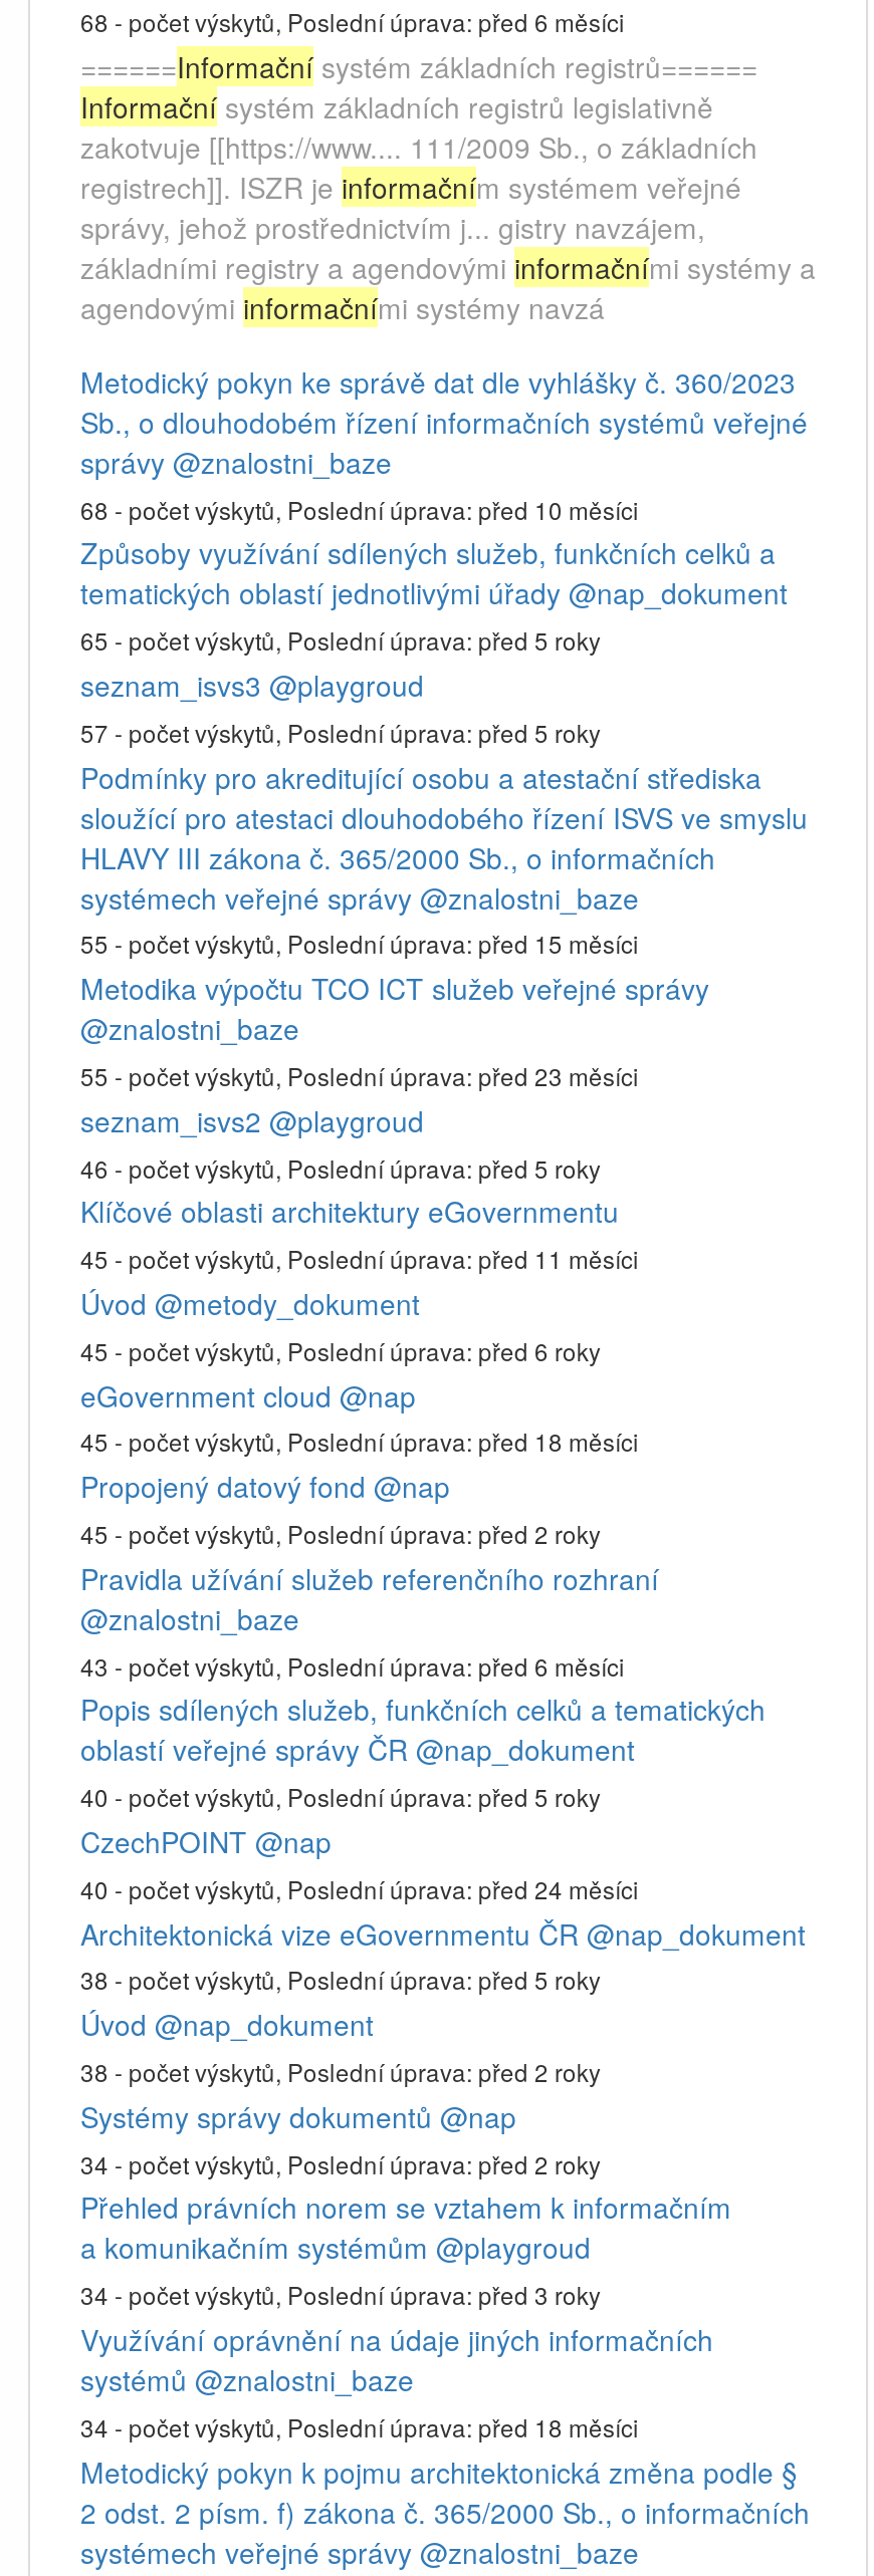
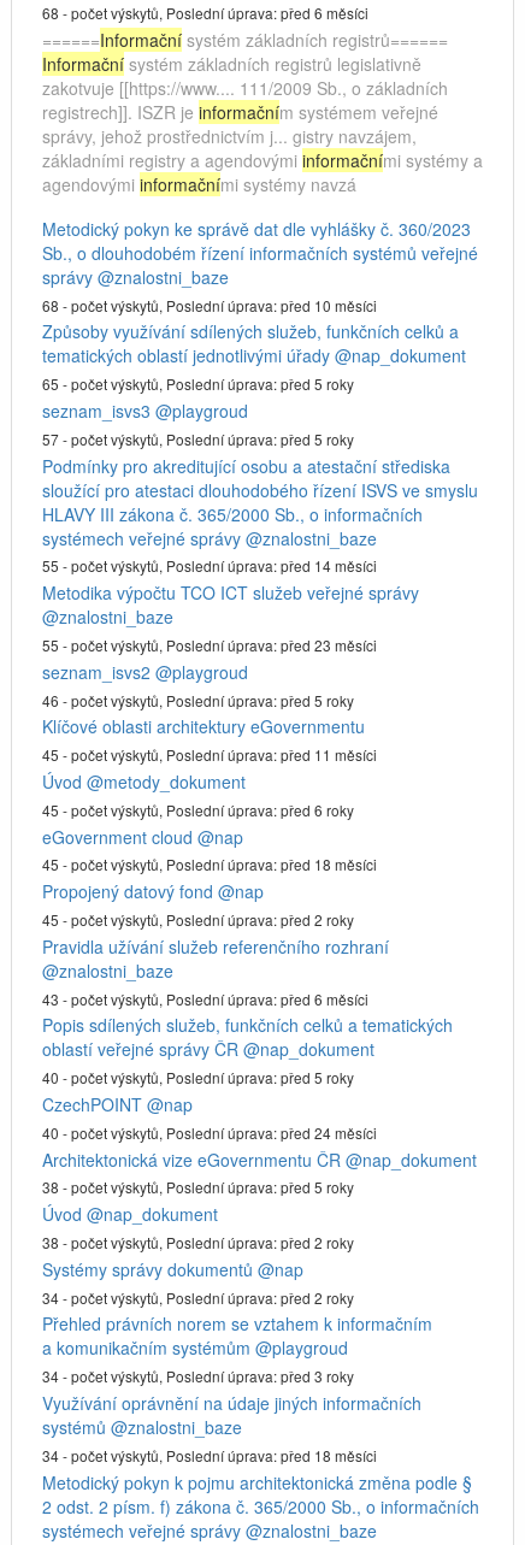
[80,926,639,961] 55 - počet výskytů, Poslední úprava: před 15 měsíci -> [42,556,377,576] 55 - počet výskytů, Poslední úprava: před 14 měsíci

